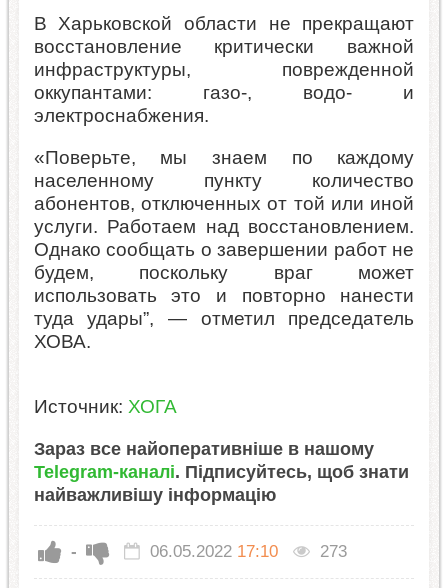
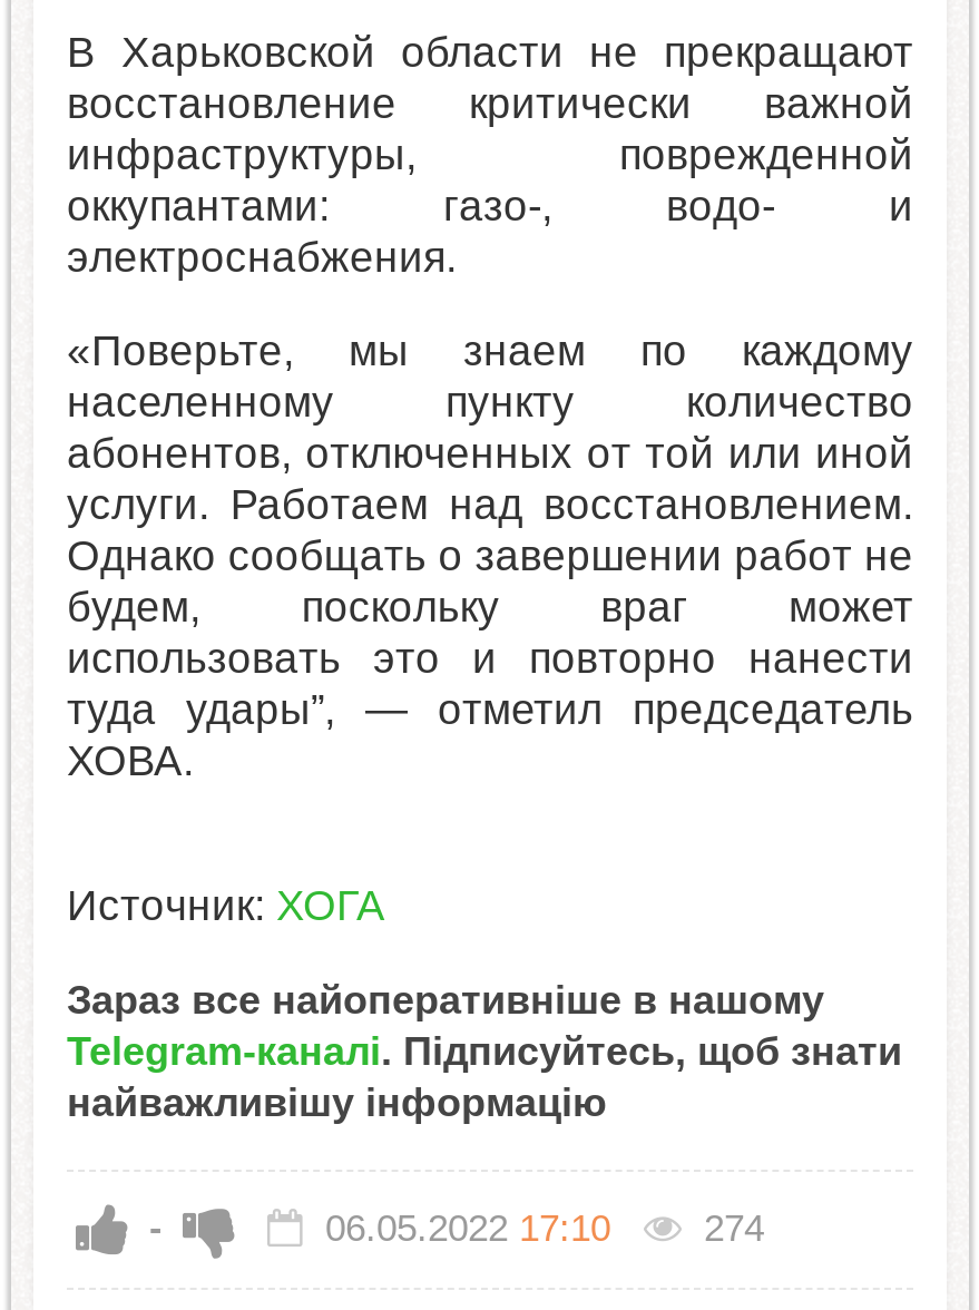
[150,542,347,561] 06.05.2022 17:10 273 -> [325,1209,764,1251] 06.05.2022 17:10 274

